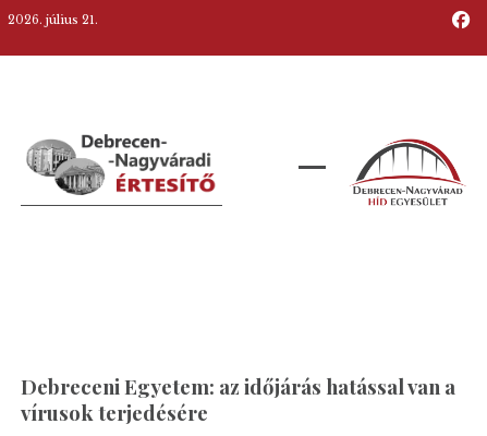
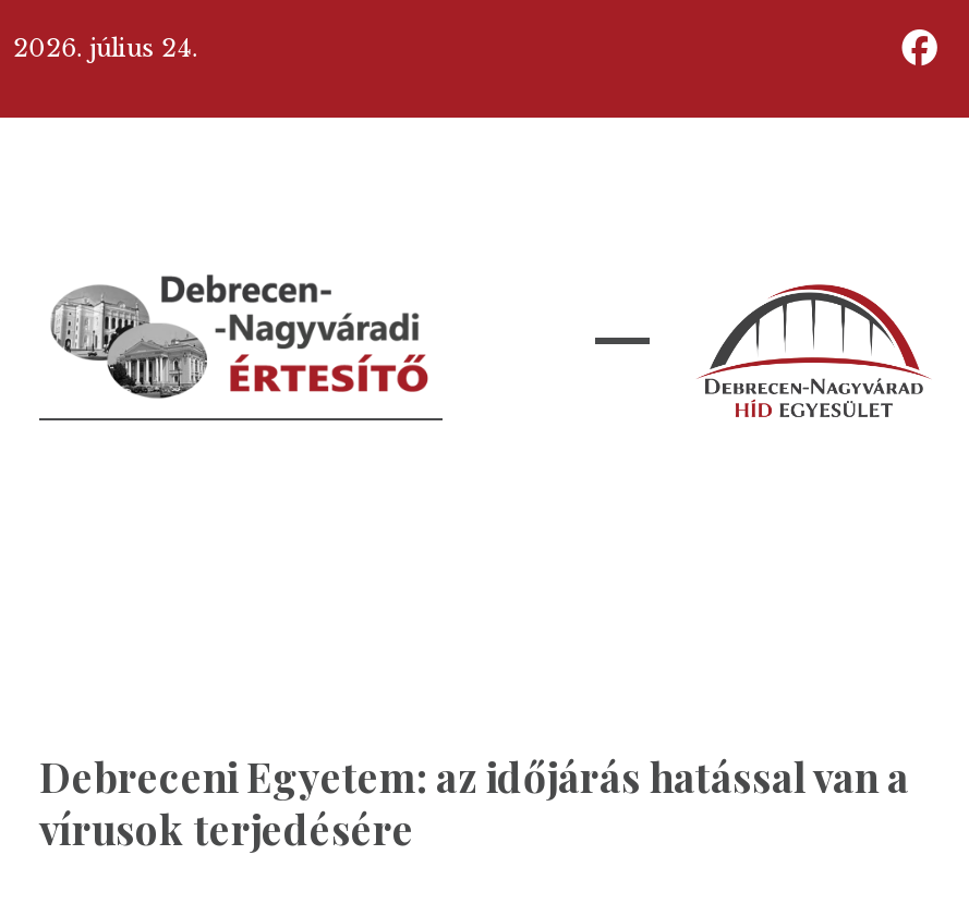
[8,12,98,28] 2026. július 21. -> [14,33,199,64] 2026. július 24.

